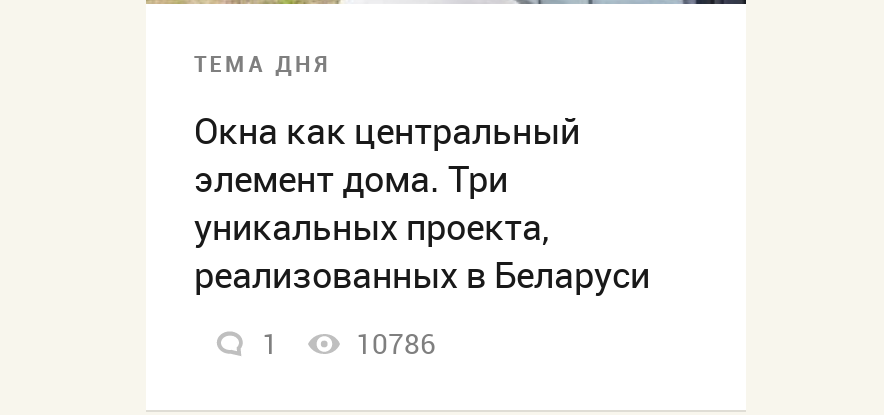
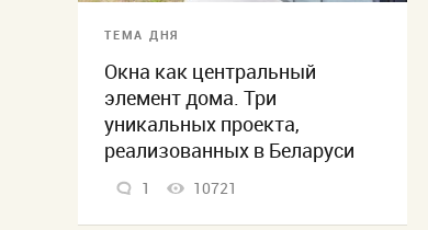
[356,328,436,360] 10786 -> [193,180,237,197] 10721

